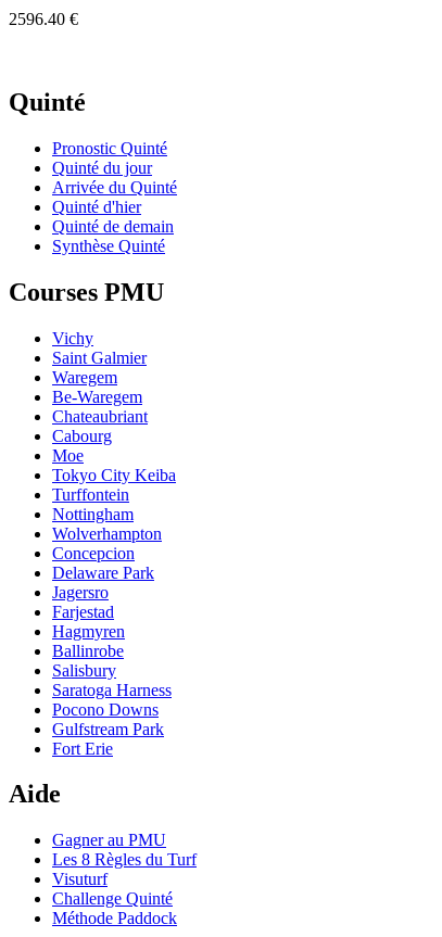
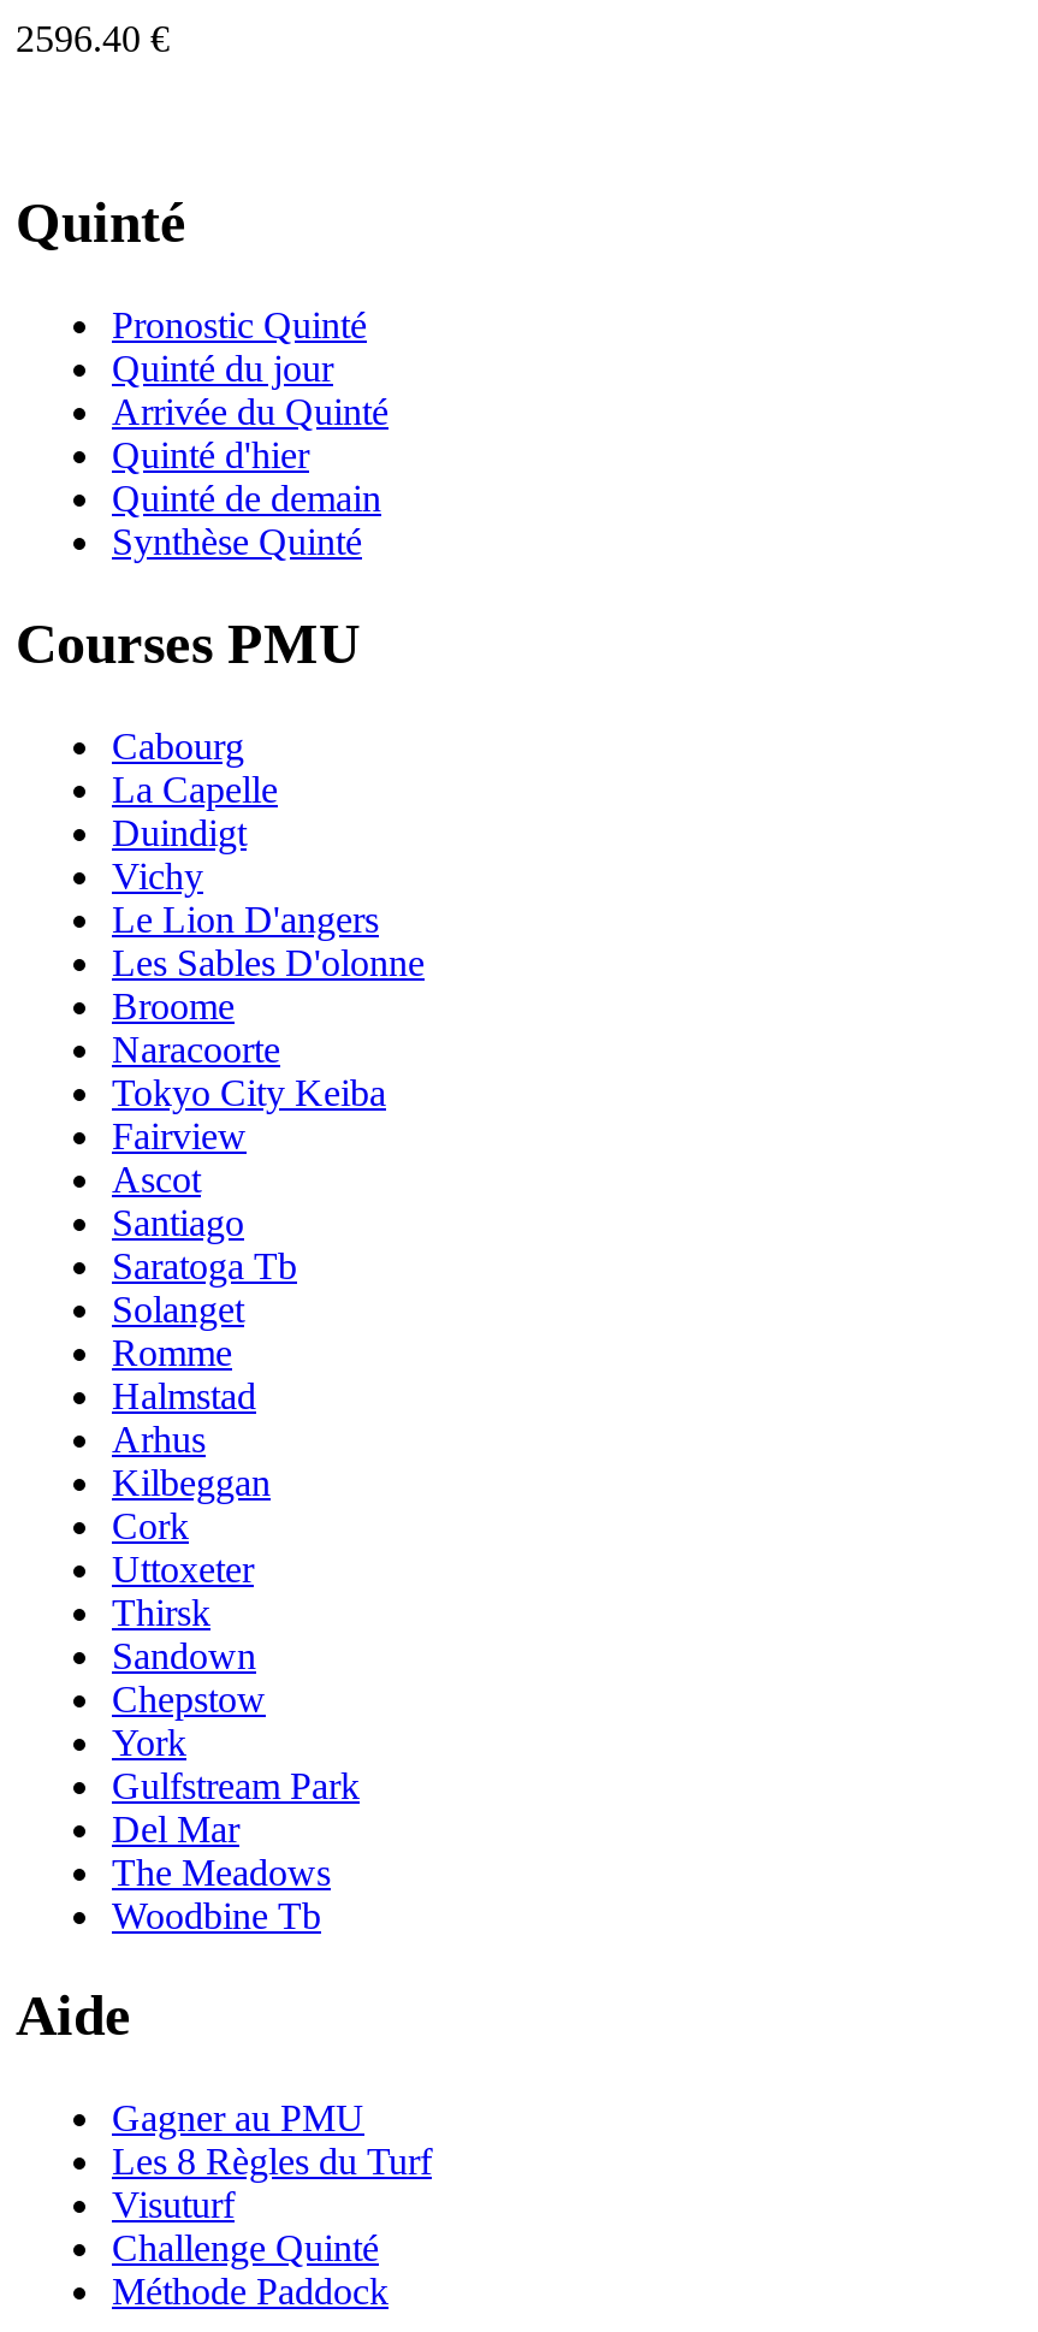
none -> [112,725,278,852] Cabourg | La Capelle | Duindigt
[52,348,148,464] Saint Galmier | Waregem | Be-Waregem | Chateaubriant | Cabourg | Moe -> [112,898,425,1069] Le Lion D'angers | Les Sables D'olonne | Broome | Naracoorte
[52,485,172,718] Turffontein | Nottingham | Wolverhampton | Concepcion | Delaware Park | Jagersro | Farjestad | Hagmyren | Ballinrobe | Salisbury | Saratoga Harness | Pocono Downs -> [112,1114,297,1762] Fairview | Ascot | Santiago | Saratoga Tb | Solanget | Romme | Halmstad | Arhus | Kilbeggan | Cork | Uttoxeter | Thirsk | Sandown | Chepstow | York
[52,739,113,757] Fort Erie -> [112,1808,331,1935] Del Mar | The Meadows | Woodbine Tb

